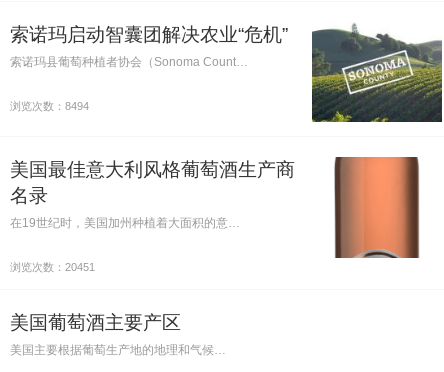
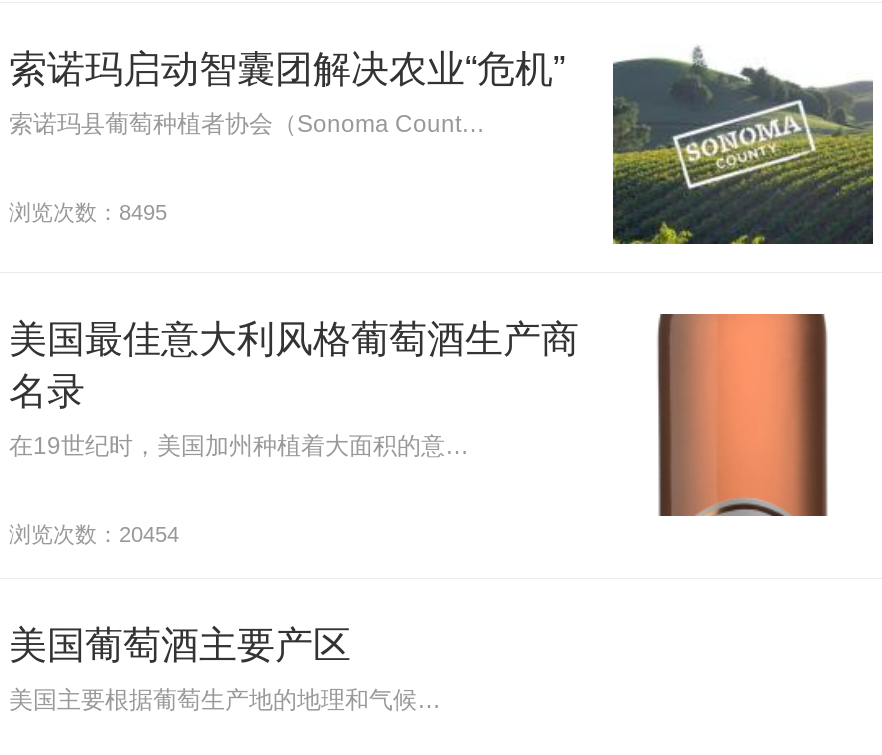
[10,100,89,112] 浏览次数：8494 -> [9,200,167,224] 浏览次数：8495
[10,261,95,273] 浏览次数：20451 -> [9,523,179,547] 浏览次数：20454

